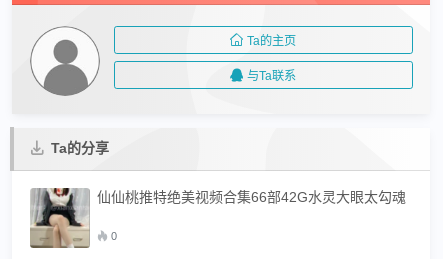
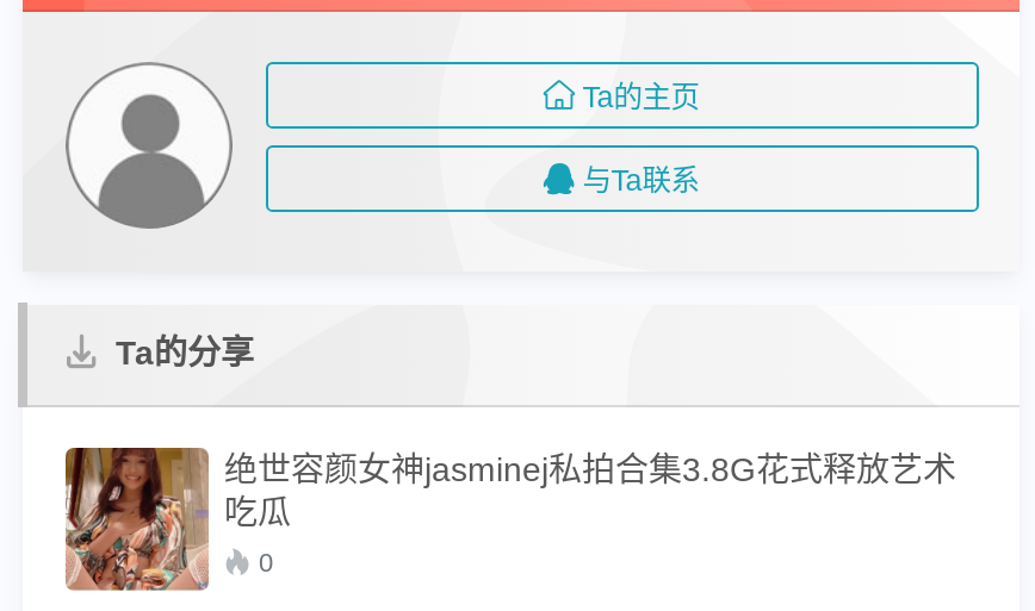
[30,187,405,249] [image] | 仙仙桃推特绝美视频合集66部42G水灵大眼太勾魂 -> [66,445,956,593] [image] | 绝世容颜女神jasminej私拍合集3.8G花式释放艺术 | 吃瓜

